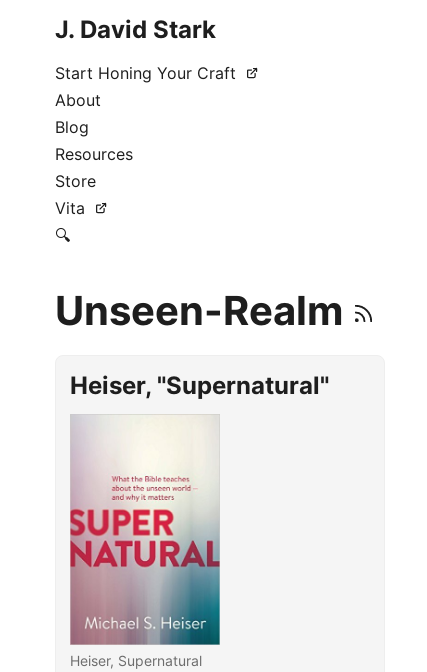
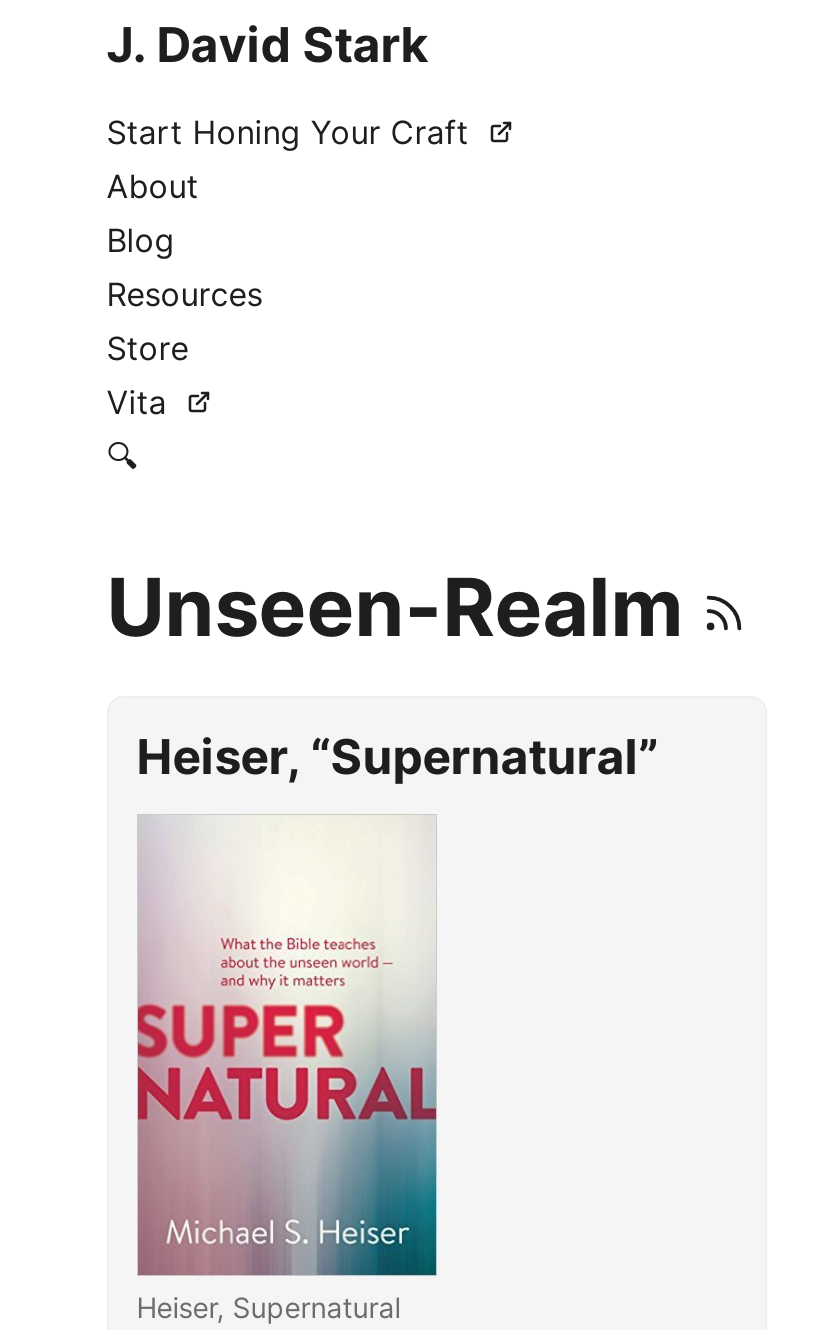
[70,371,329,400] Heiser, "Supernatural" -> [137,728,659,786] Heiser, “Supernatural”

